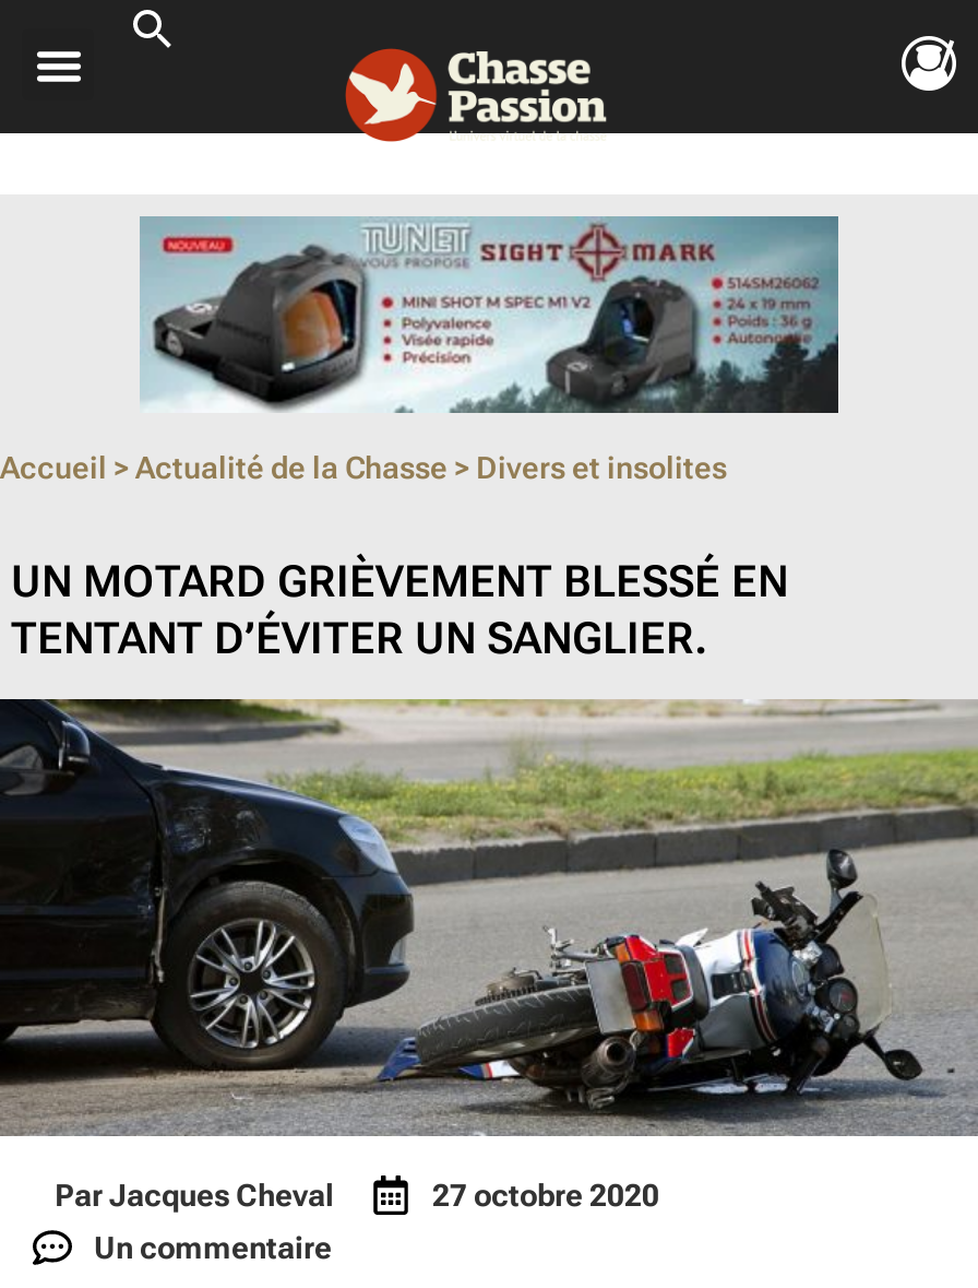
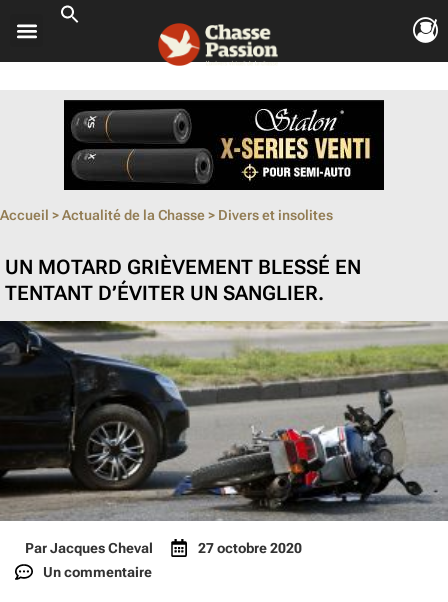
[140,214,840,415] [image] -> [63,99,384,191] [image]

